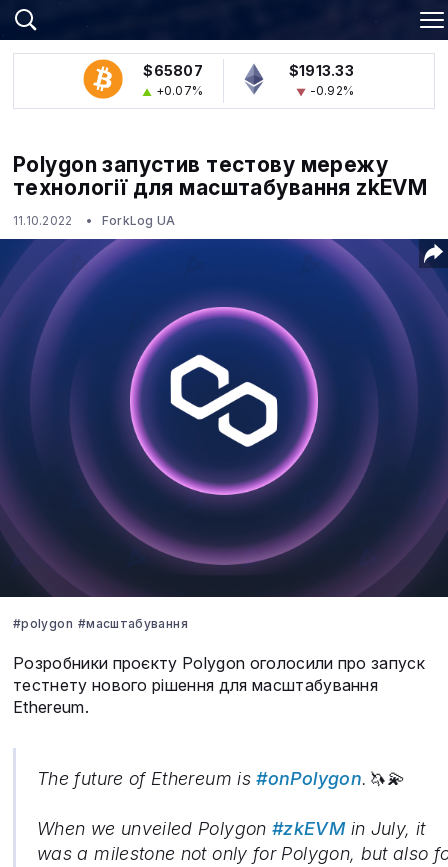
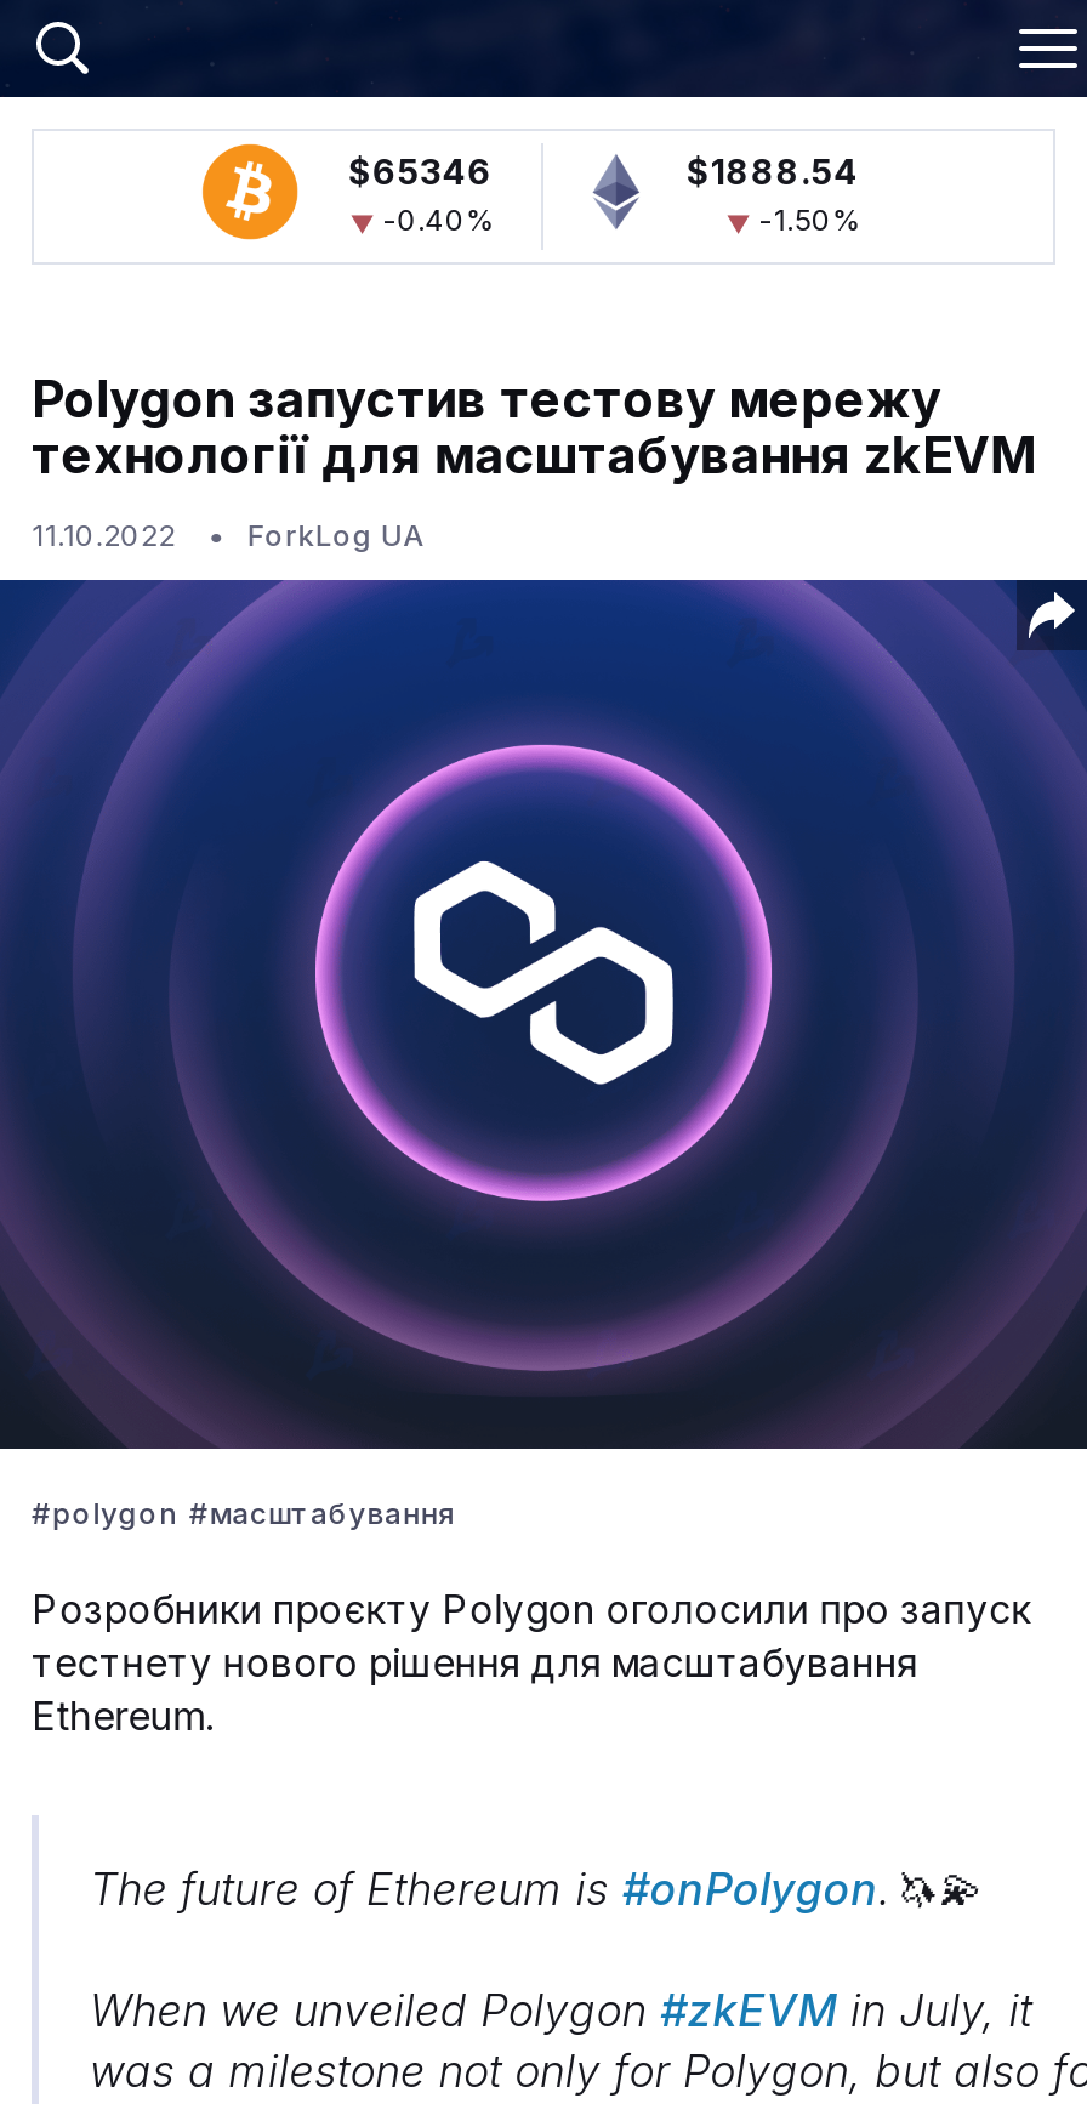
[143,62,203,79] $65807 -> [348,151,493,192] $65346
[289,62,354,79] $1913.33 -> [686,151,859,192] $1888.54
[155,83,203,98] +0.07% -> [382,202,493,238] -0.40%
[309,83,354,98] -0.92% -> [758,202,859,238] -1.50%

